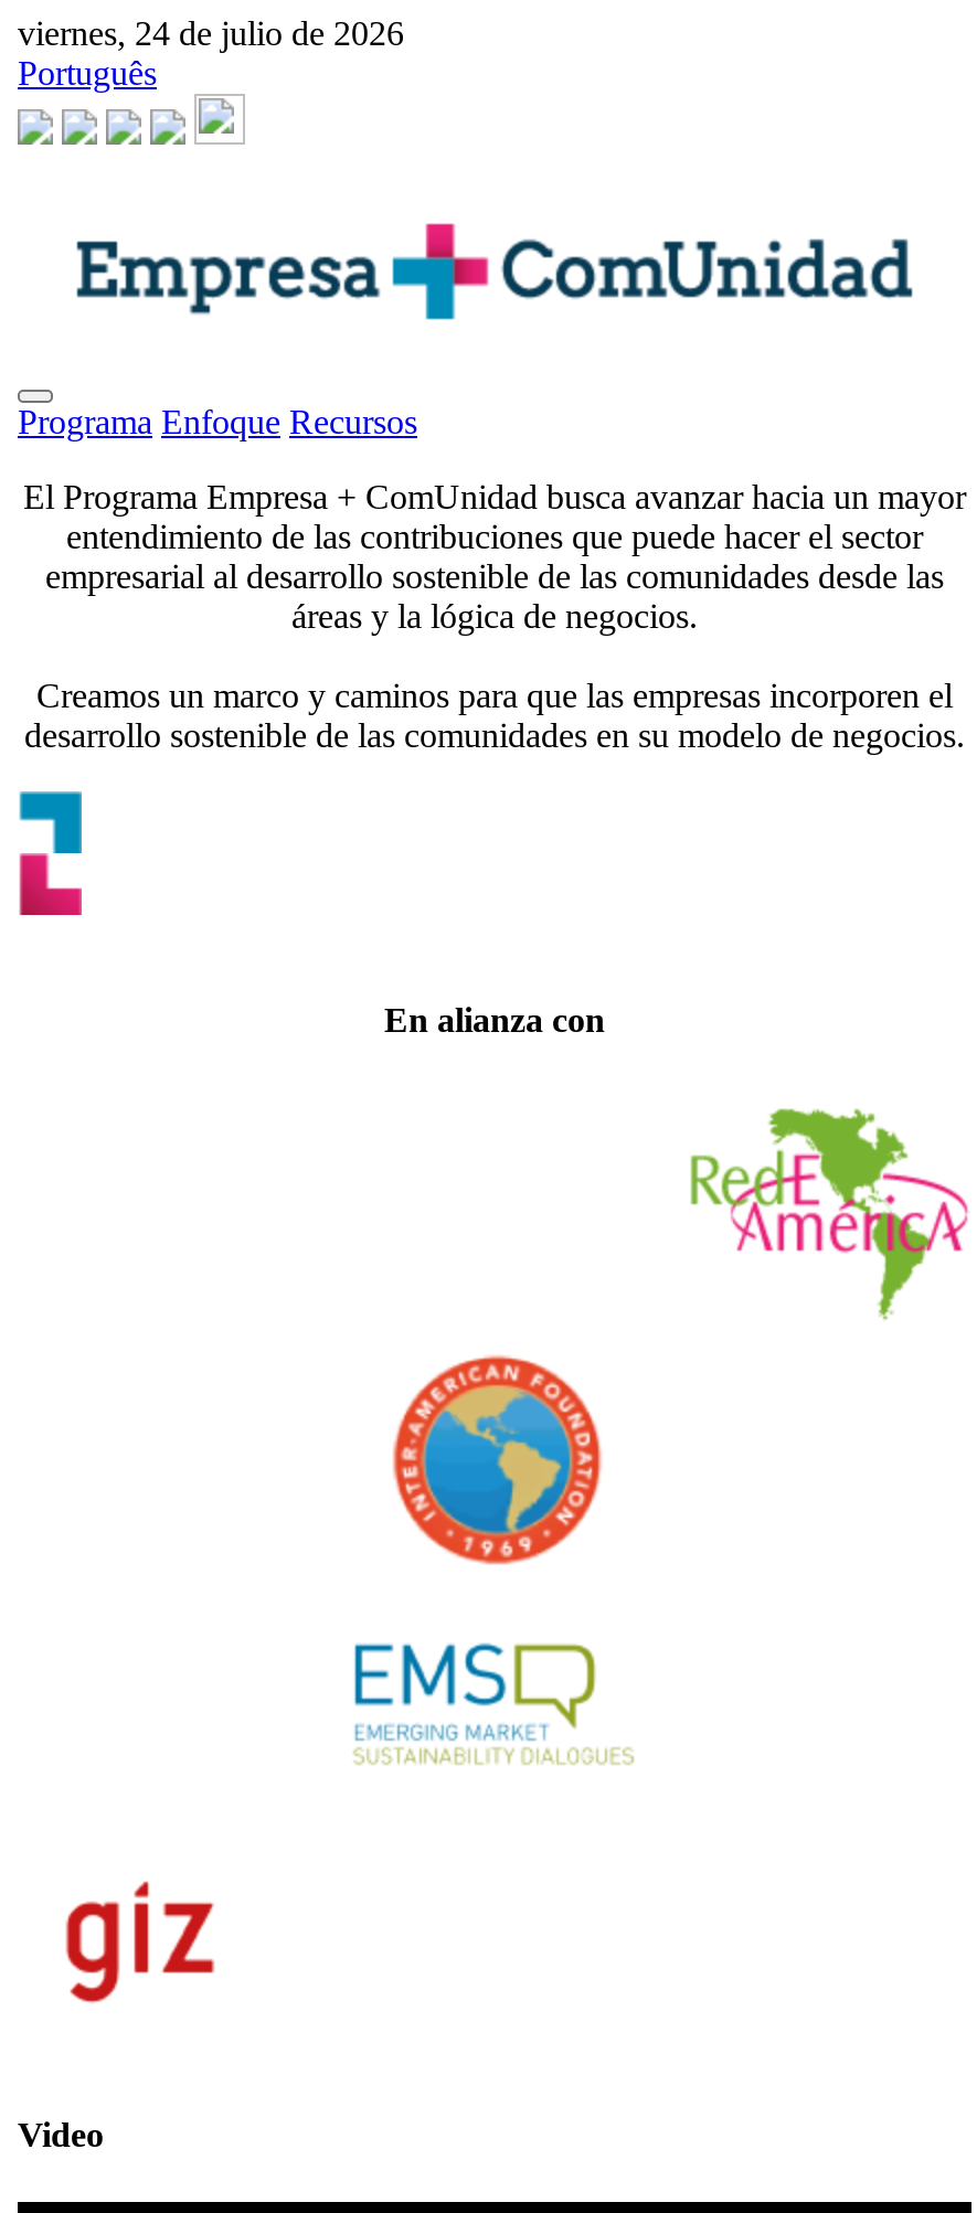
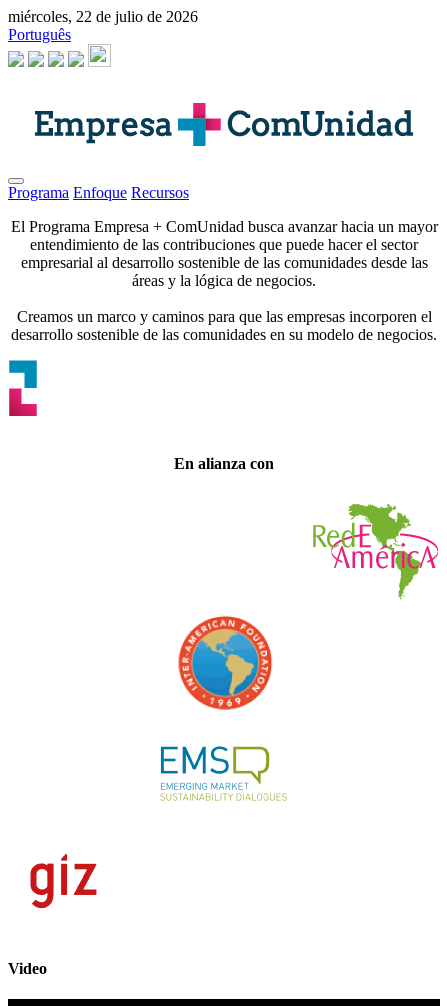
[18,14,404,52] viernes, 24 de julio de 2026 -> [8,8,198,25] miércoles, 22 de julio de 2026

